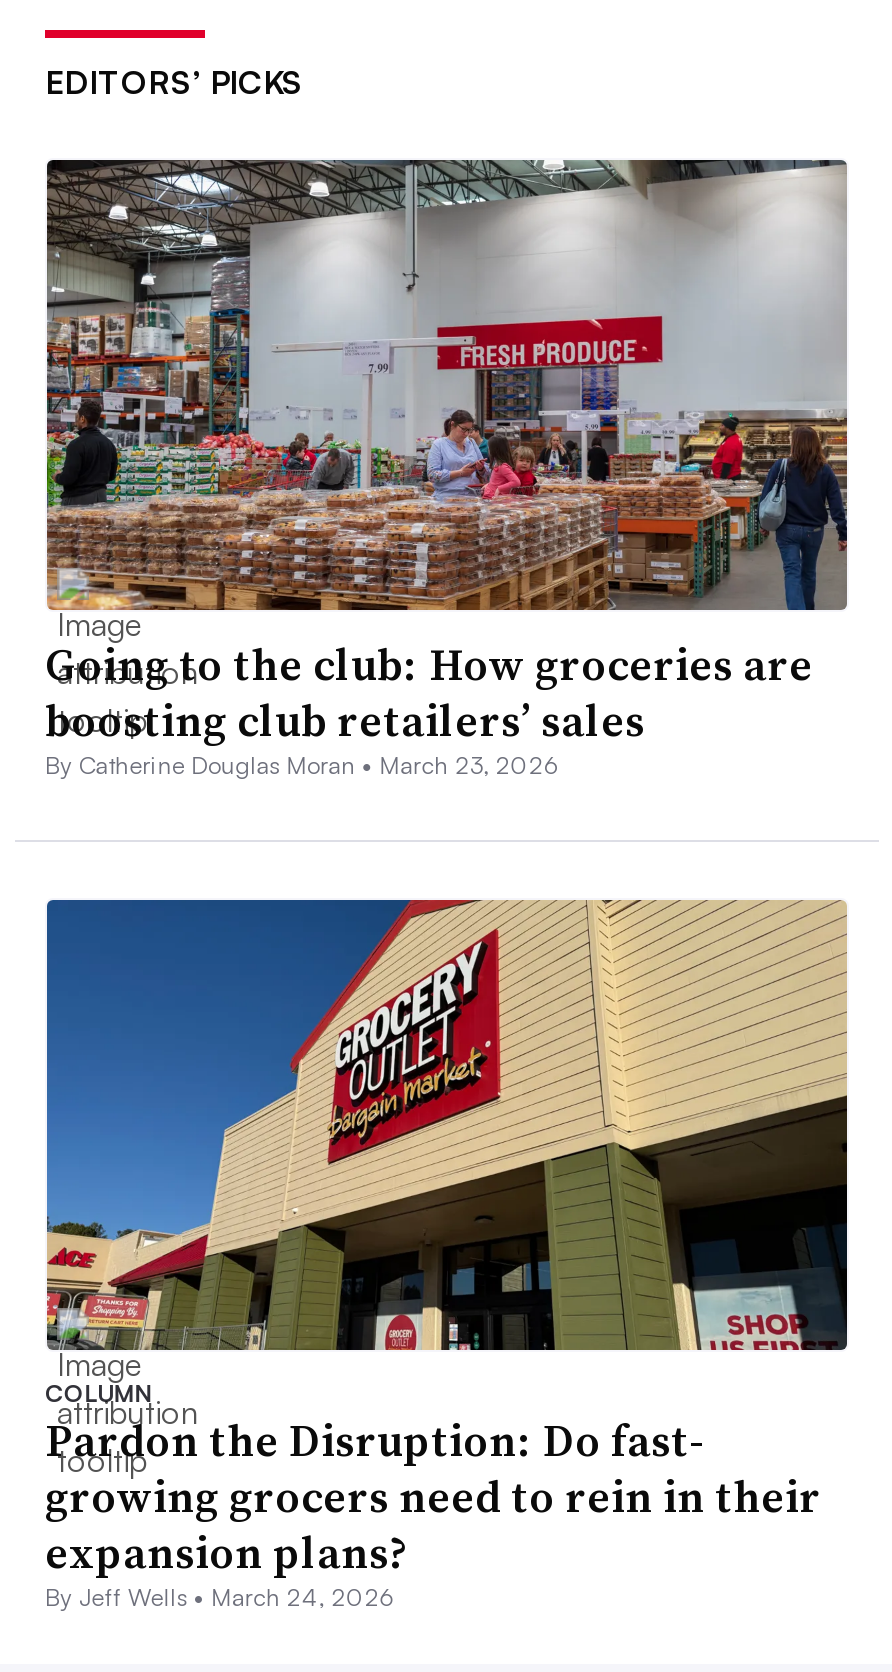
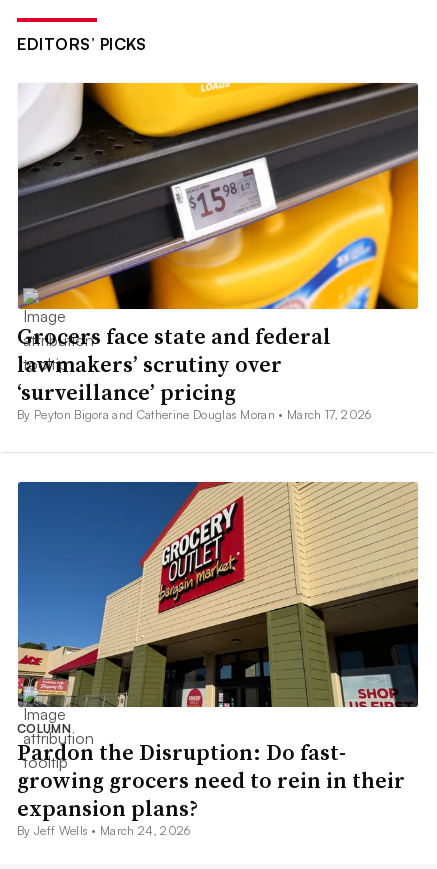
[45,158,849,781] [image] | Going to the club: How groceries are | boosting club retailers’ sales | By Catherine Douglas Moran • March 23, 2026 -> [17,82,419,422] [image] | Grocers face state and federal | lawmakers’ scrutiny over | ‘surveillance’ pricing | By Peyton Bigora and Catherine Douglas Moran • March 17, 2026

